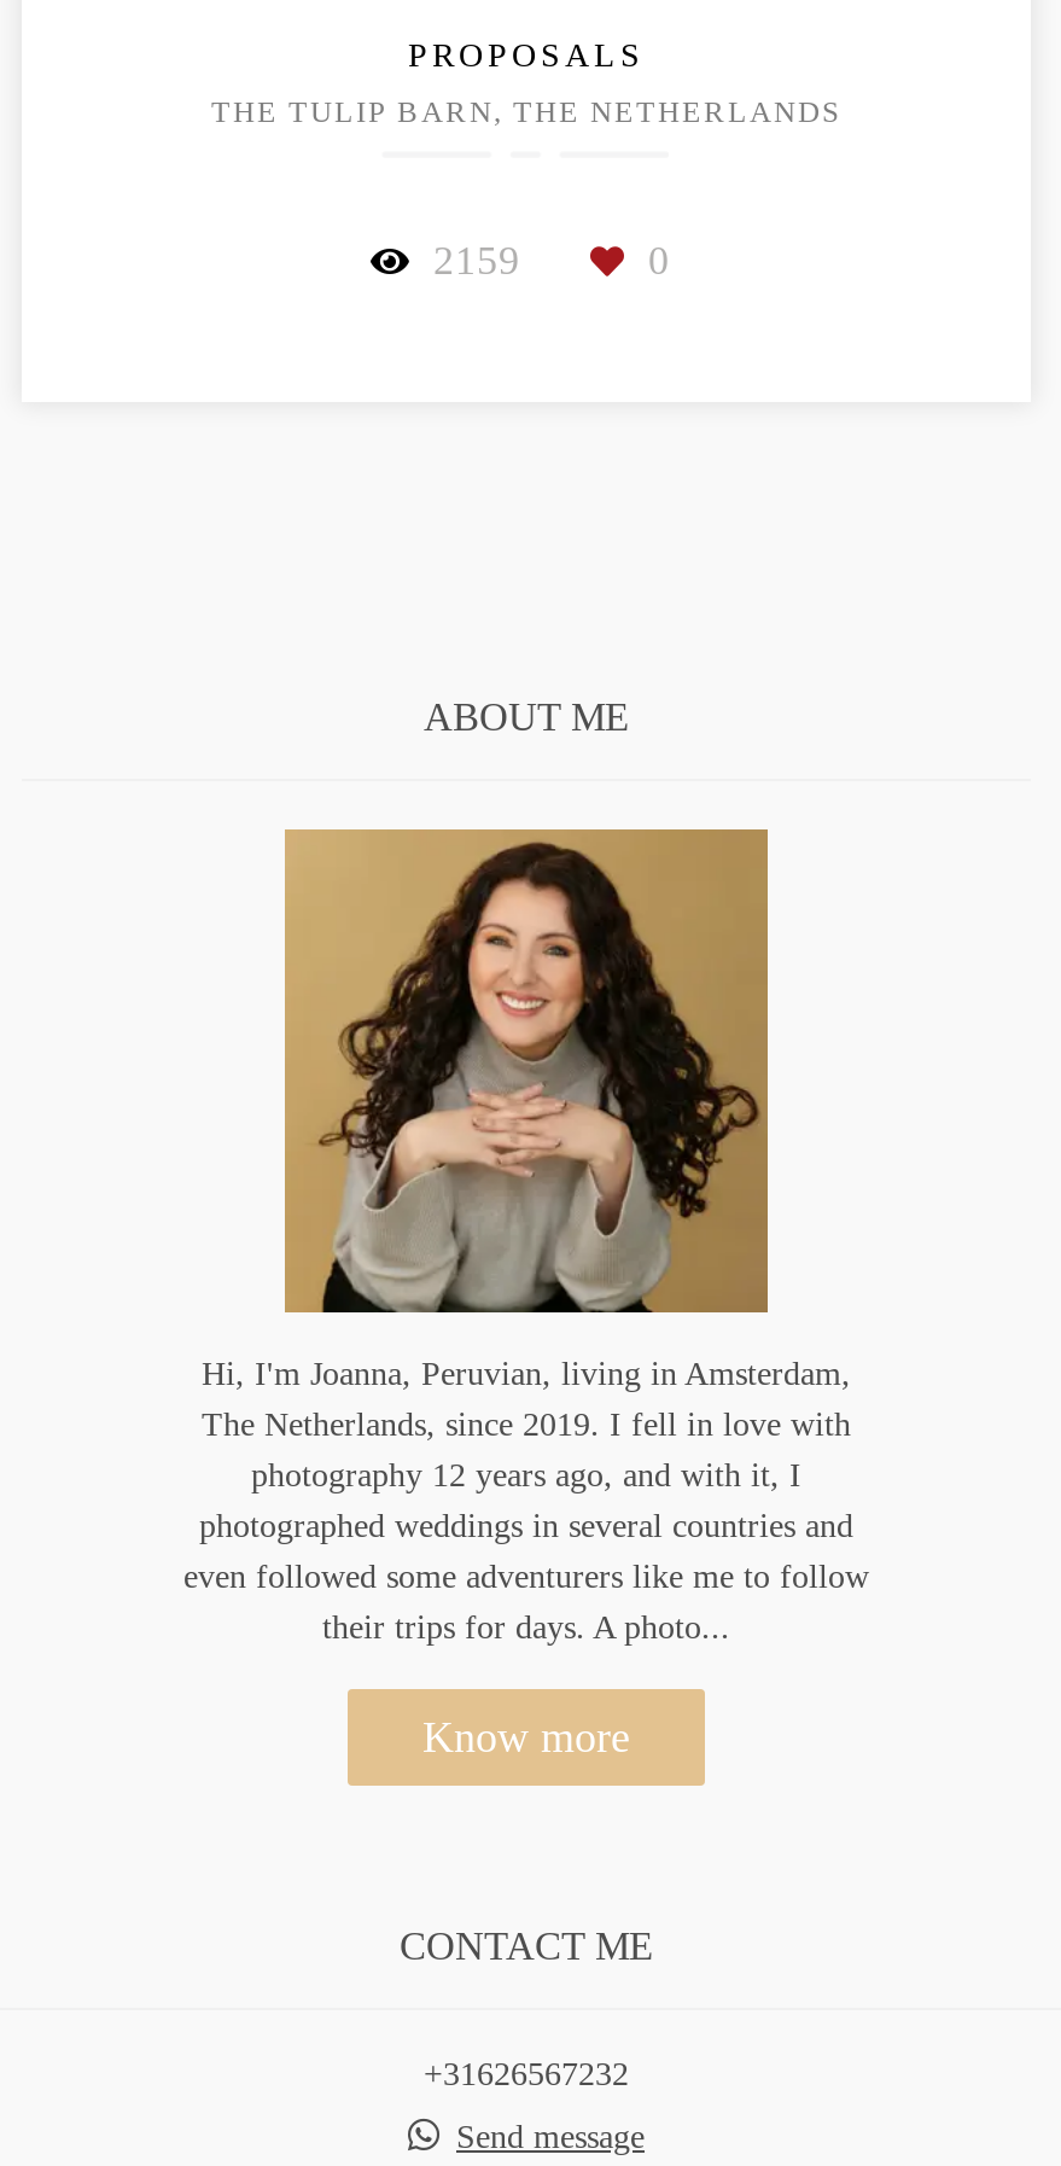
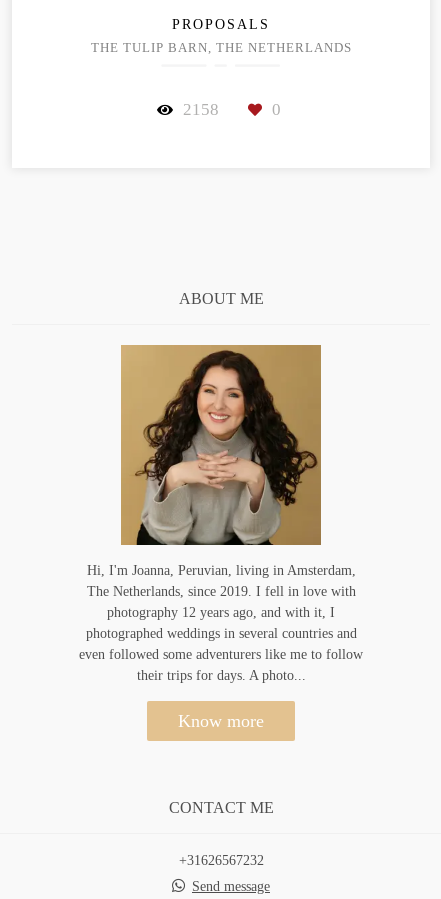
[433,237,520,283] 2159 -> [182,100,218,119] 2158

